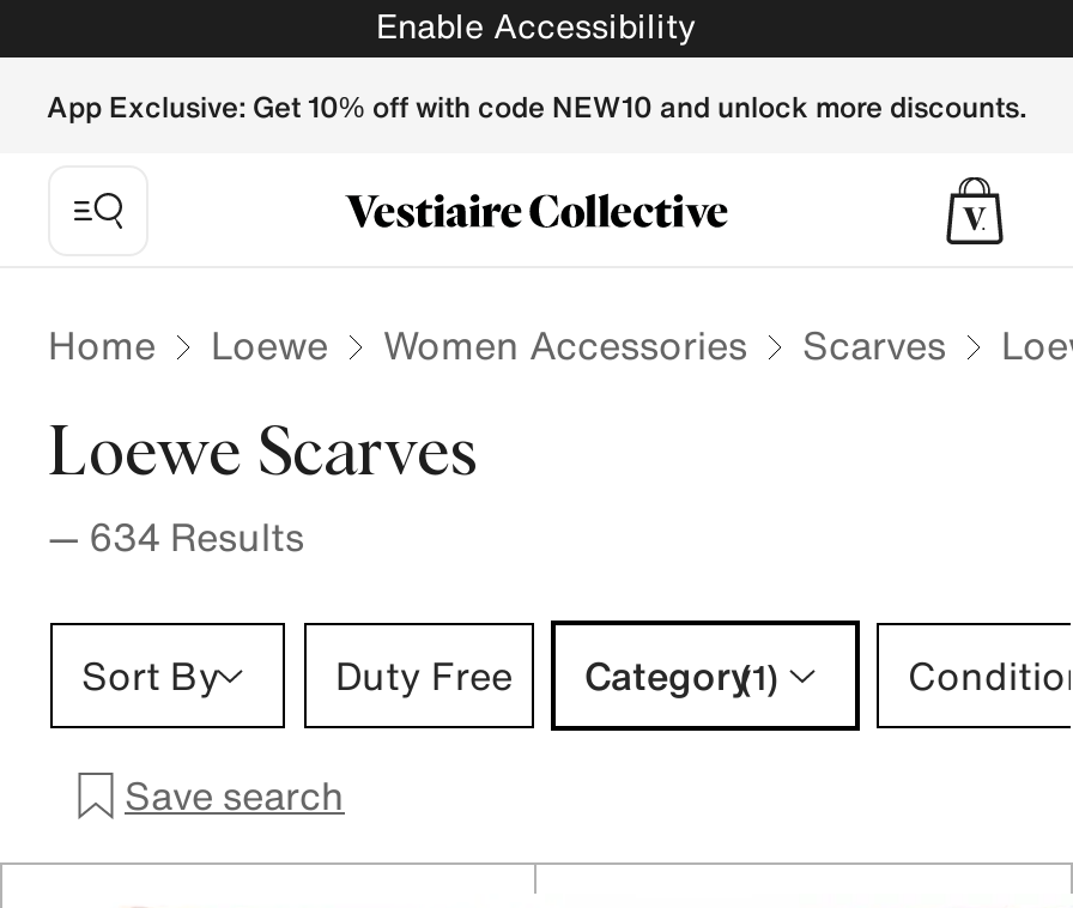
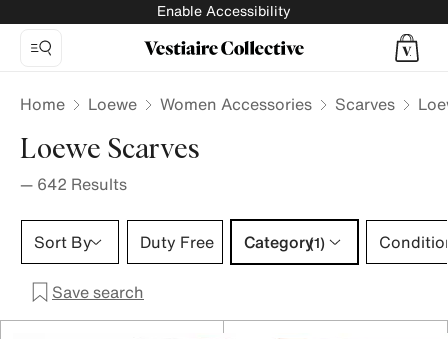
[47,85,1026,126] App Exclusive: Get 10% off with code NEW10 and unlock more discounts. -> none
[48,508,304,565] — 634 Results -> [20,172,127,196] — 642 Results

